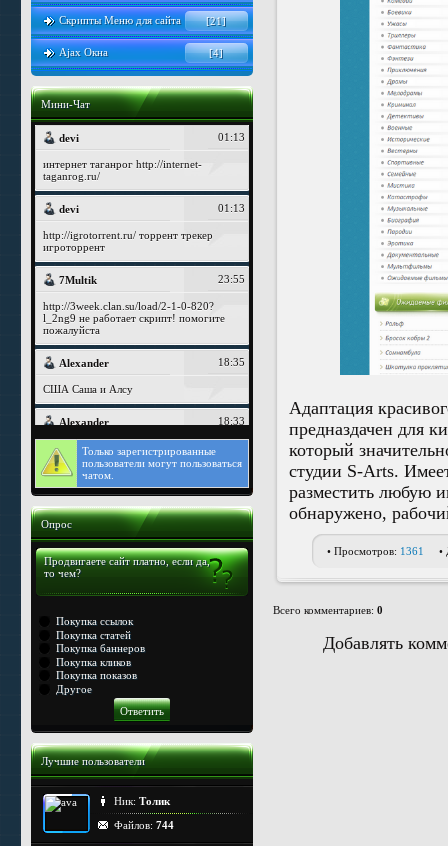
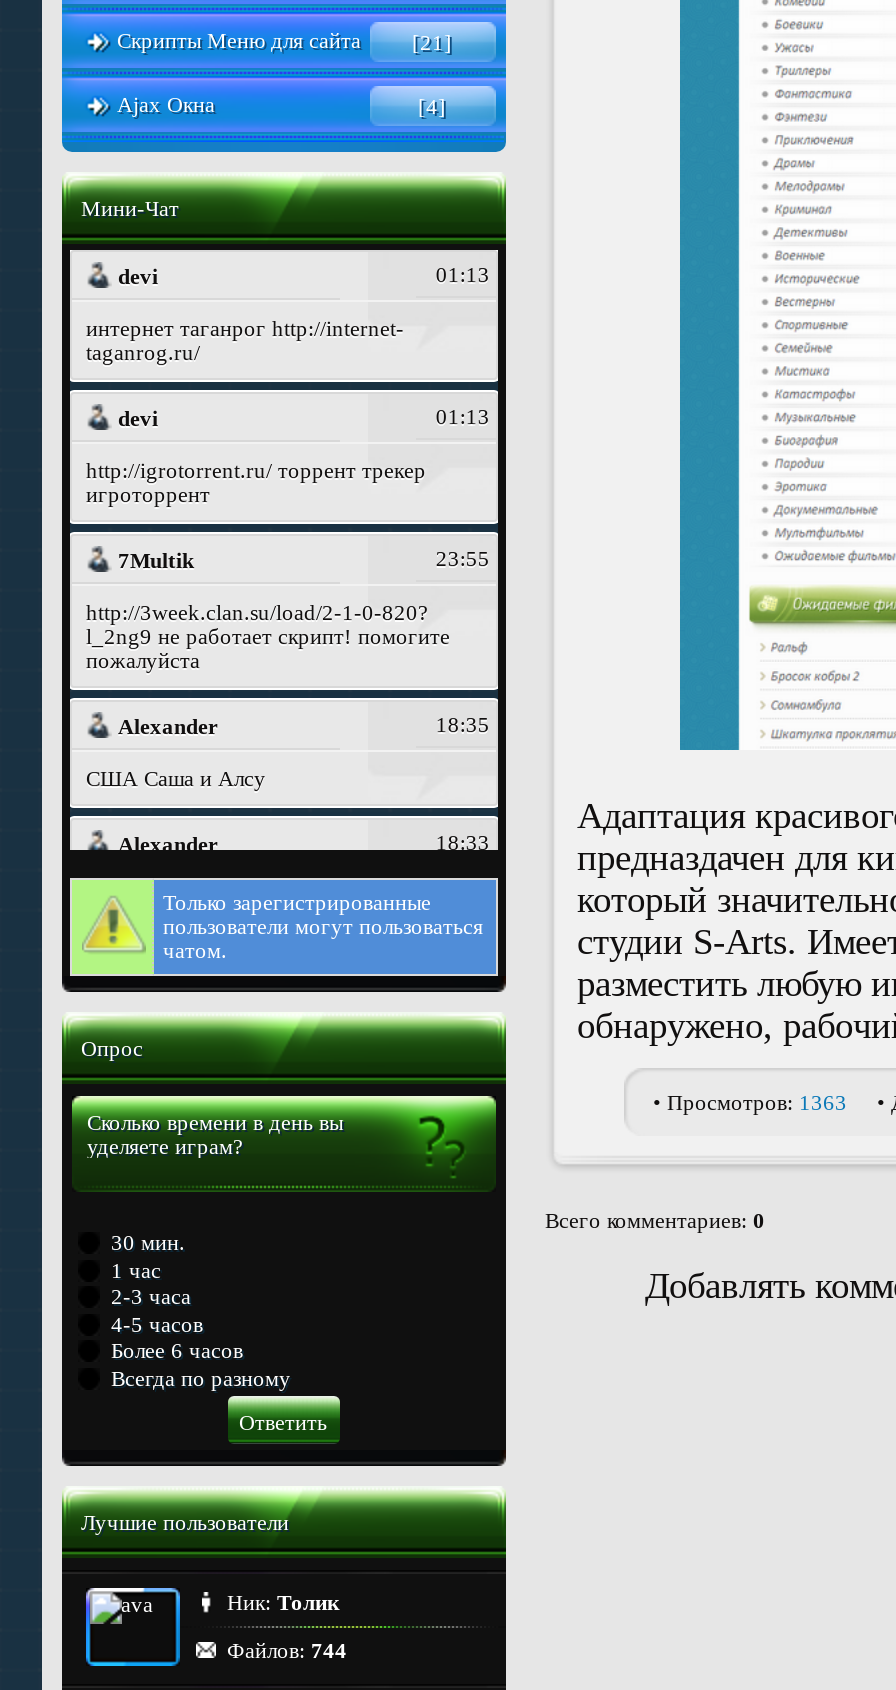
[326,545,423,557] • Просмотров: 1361 -> [653,1091,847,1115] • Просмотров: 1363
[43,555,209,579] Продвигаете сайт платно, если да, | то чем? -> [87,1110,343,1158] Сколько времени в день вы | уделяете играм?
[55,615,144,695] Покупка ссылок | Покупка статей | Покупка баннеров | Покупка кликов | Покупка показов | Другое -> [111,1231,291,1390] 30 мин. | 1 час | 2-3 часа | 4-5 часов | Более 6 часов | Всегда по разному

